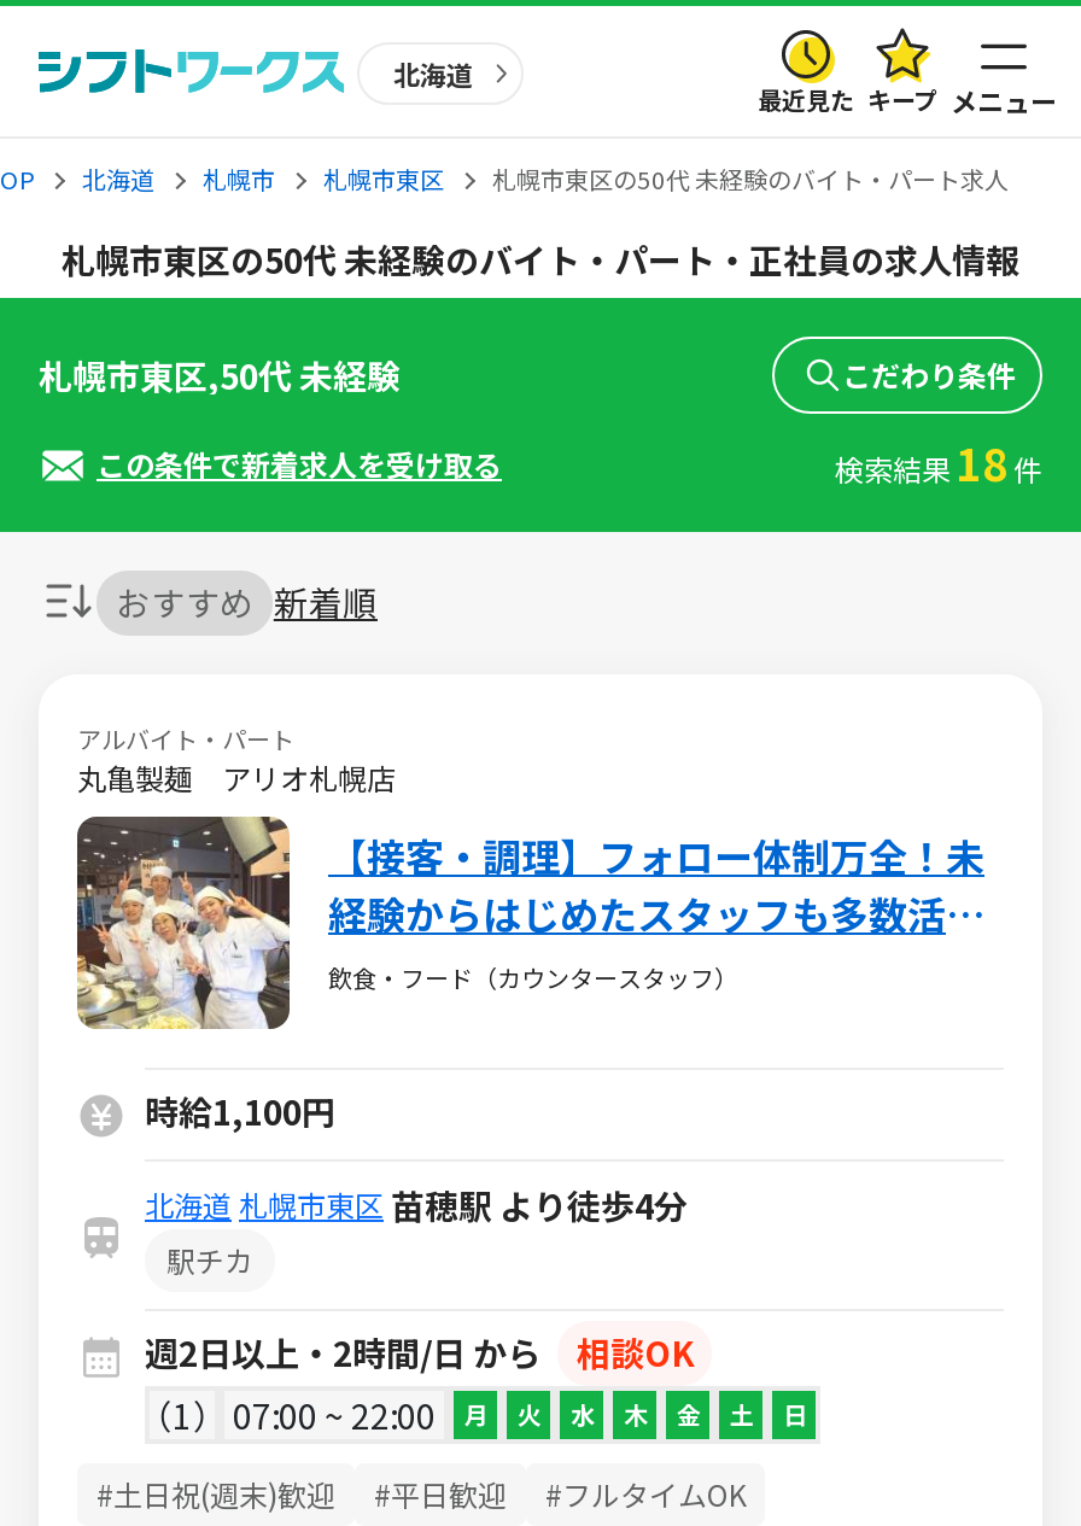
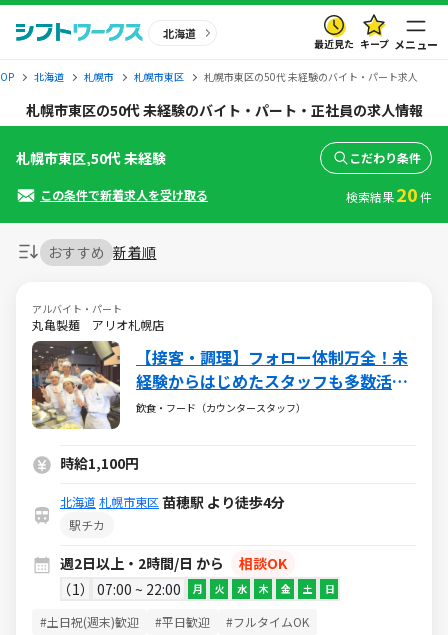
[835,431,1042,493] 検索結果 18 件 -> [346,181,432,207] 検索結果 20 件

